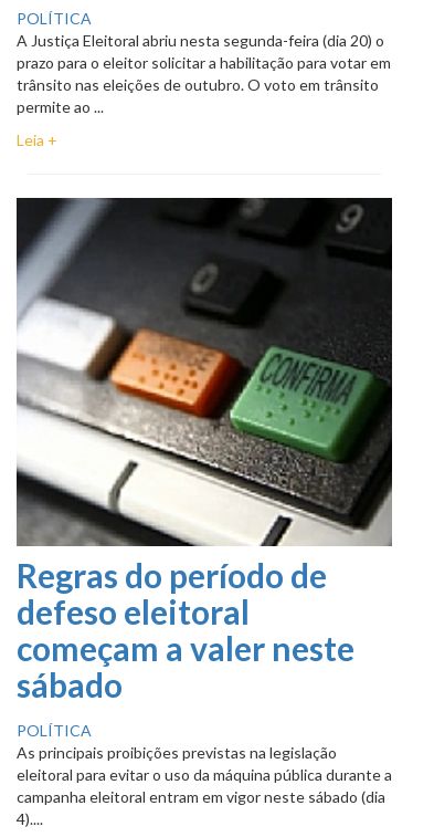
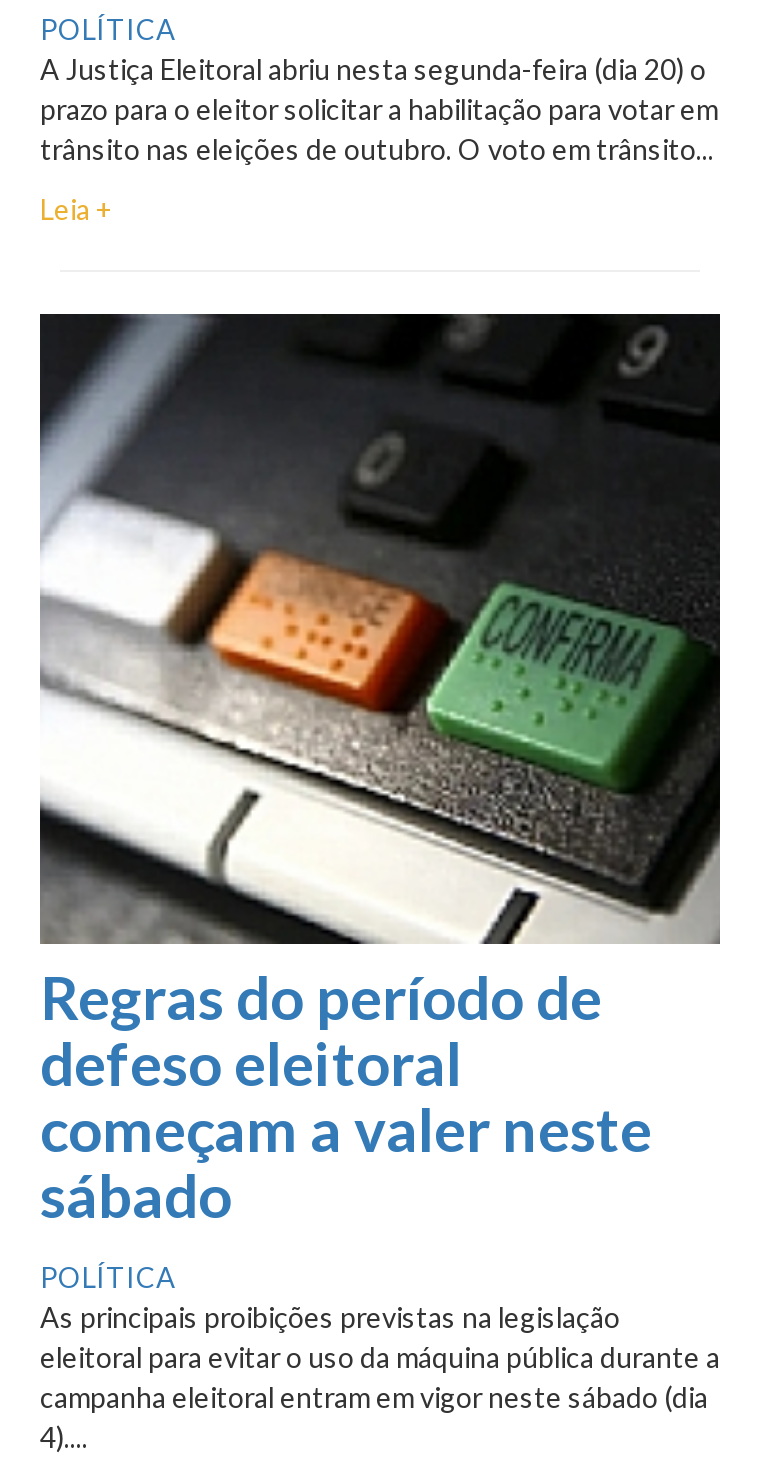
[17,76,379,116] trânsito nas eleições de outubro. O voto em trânsito | permite ao ... -> [40,133,714,167] trânsito nas eleições de outubro. O voto em trânsito...

